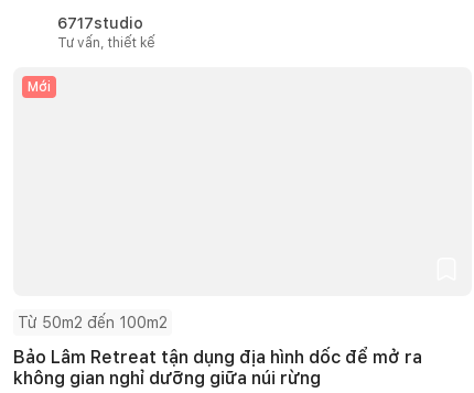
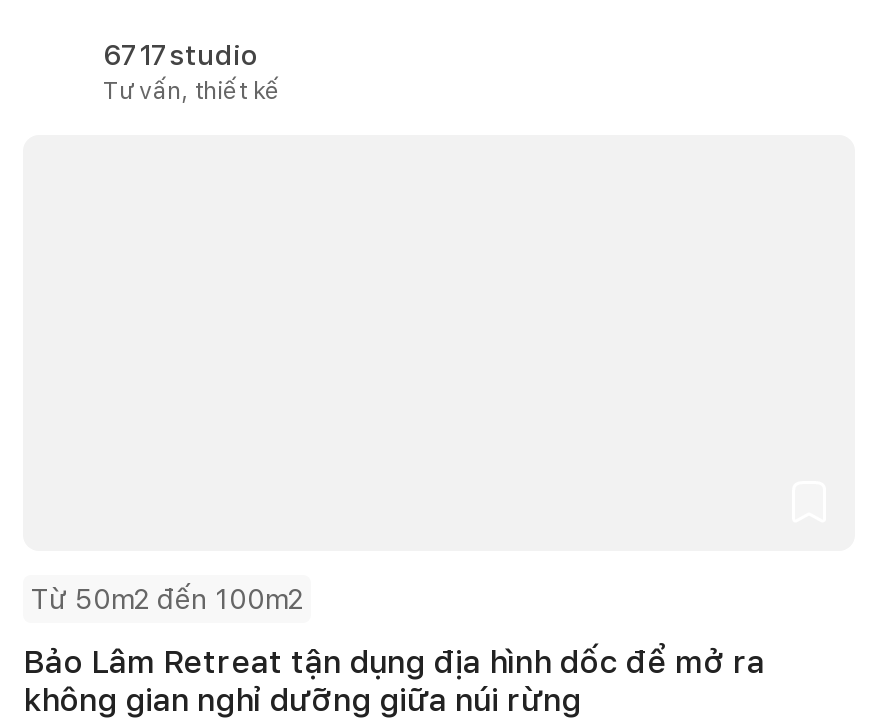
[28,79,51,95] Mới -> none

